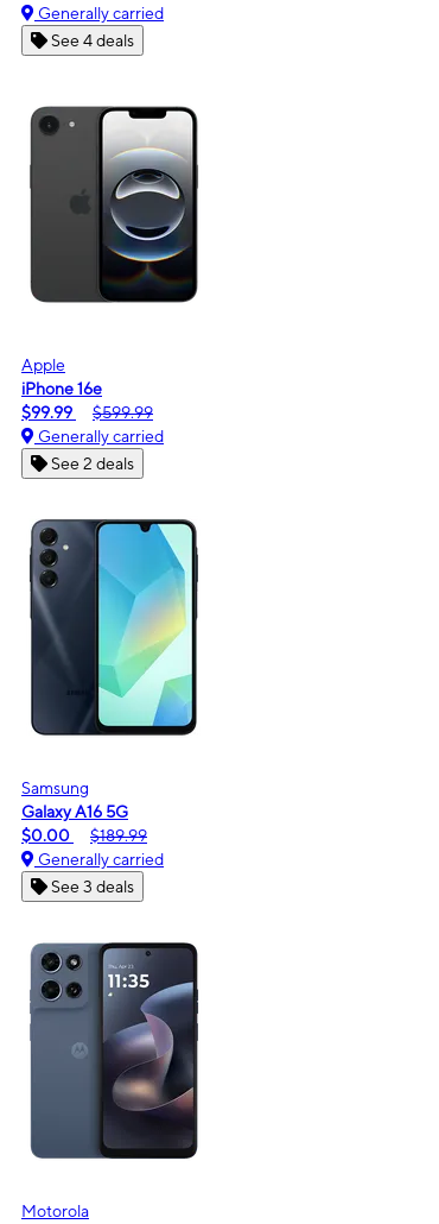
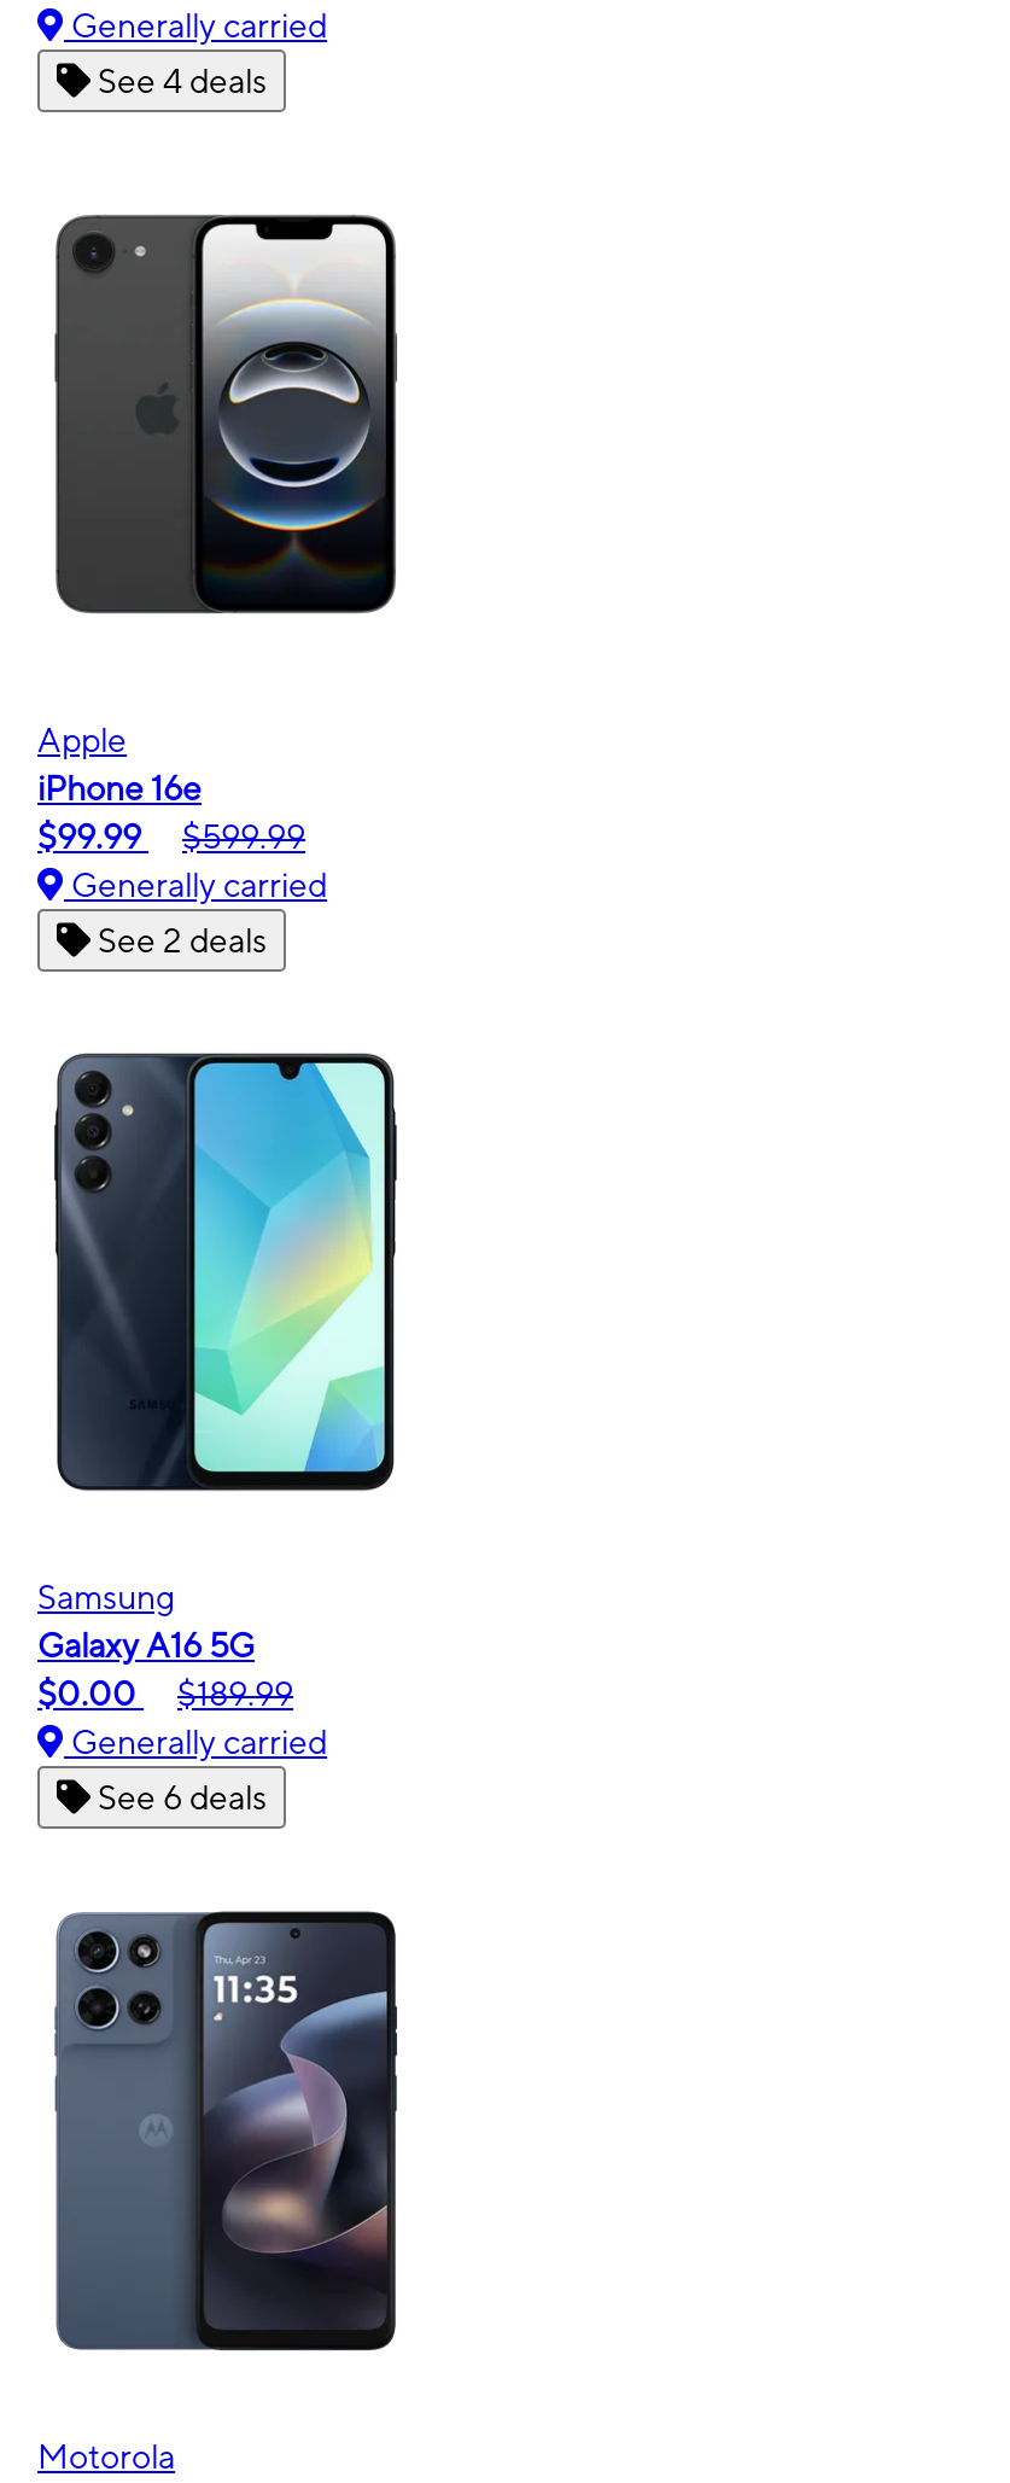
[51,877,134,896] See 3 deals -> [98,1779,267,1817] See 6 deals

